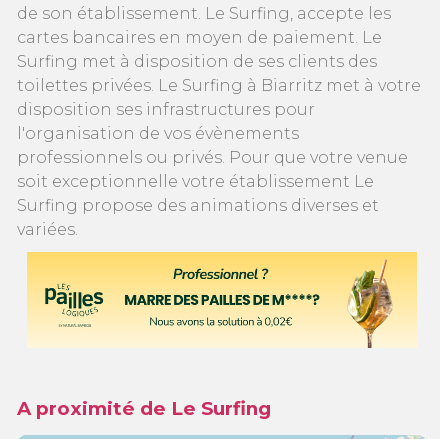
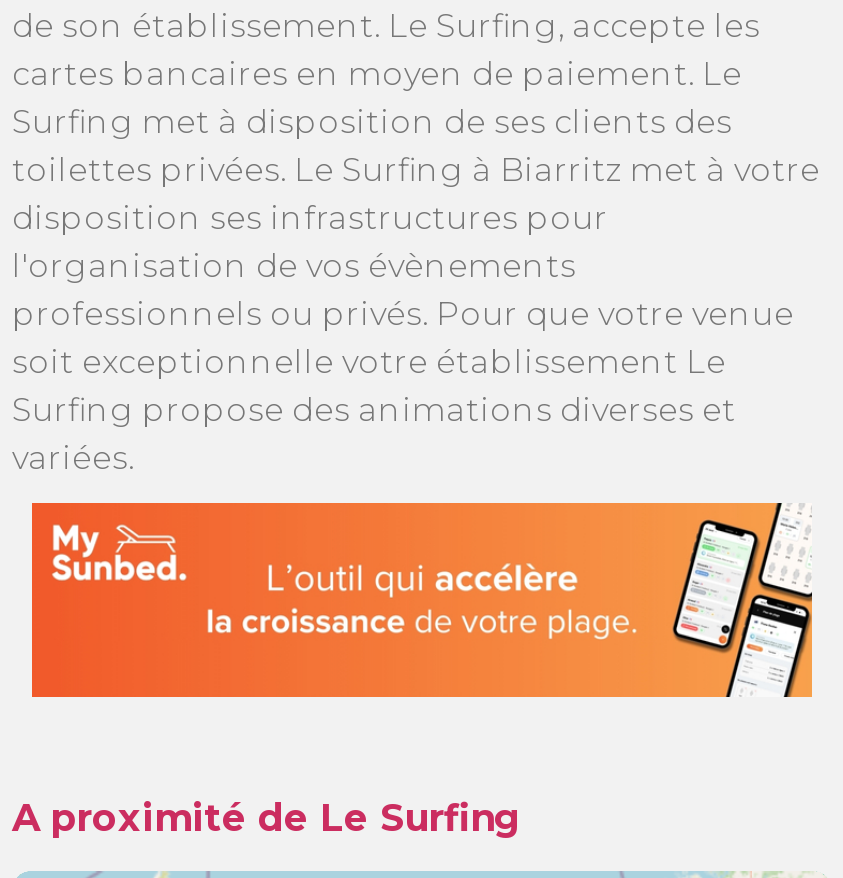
[26,251,418,349] [image] -> [30,500,814,700] [image]

